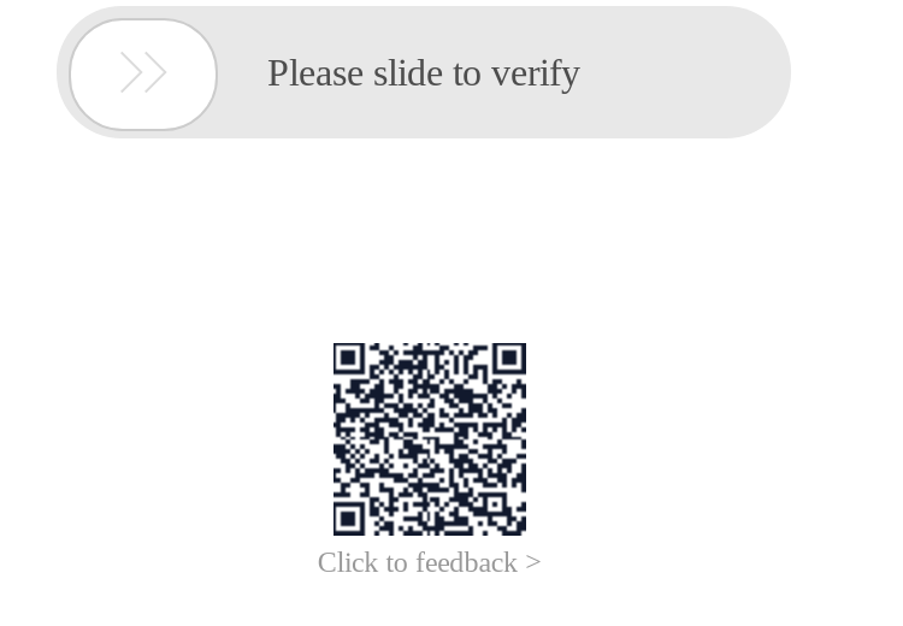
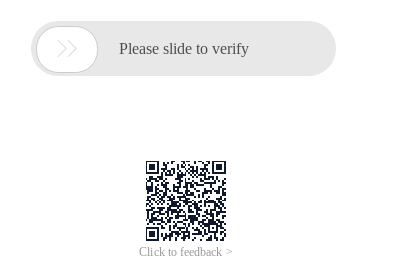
[331,343,529,538] [image] -> [145,160,227,242] [image]

